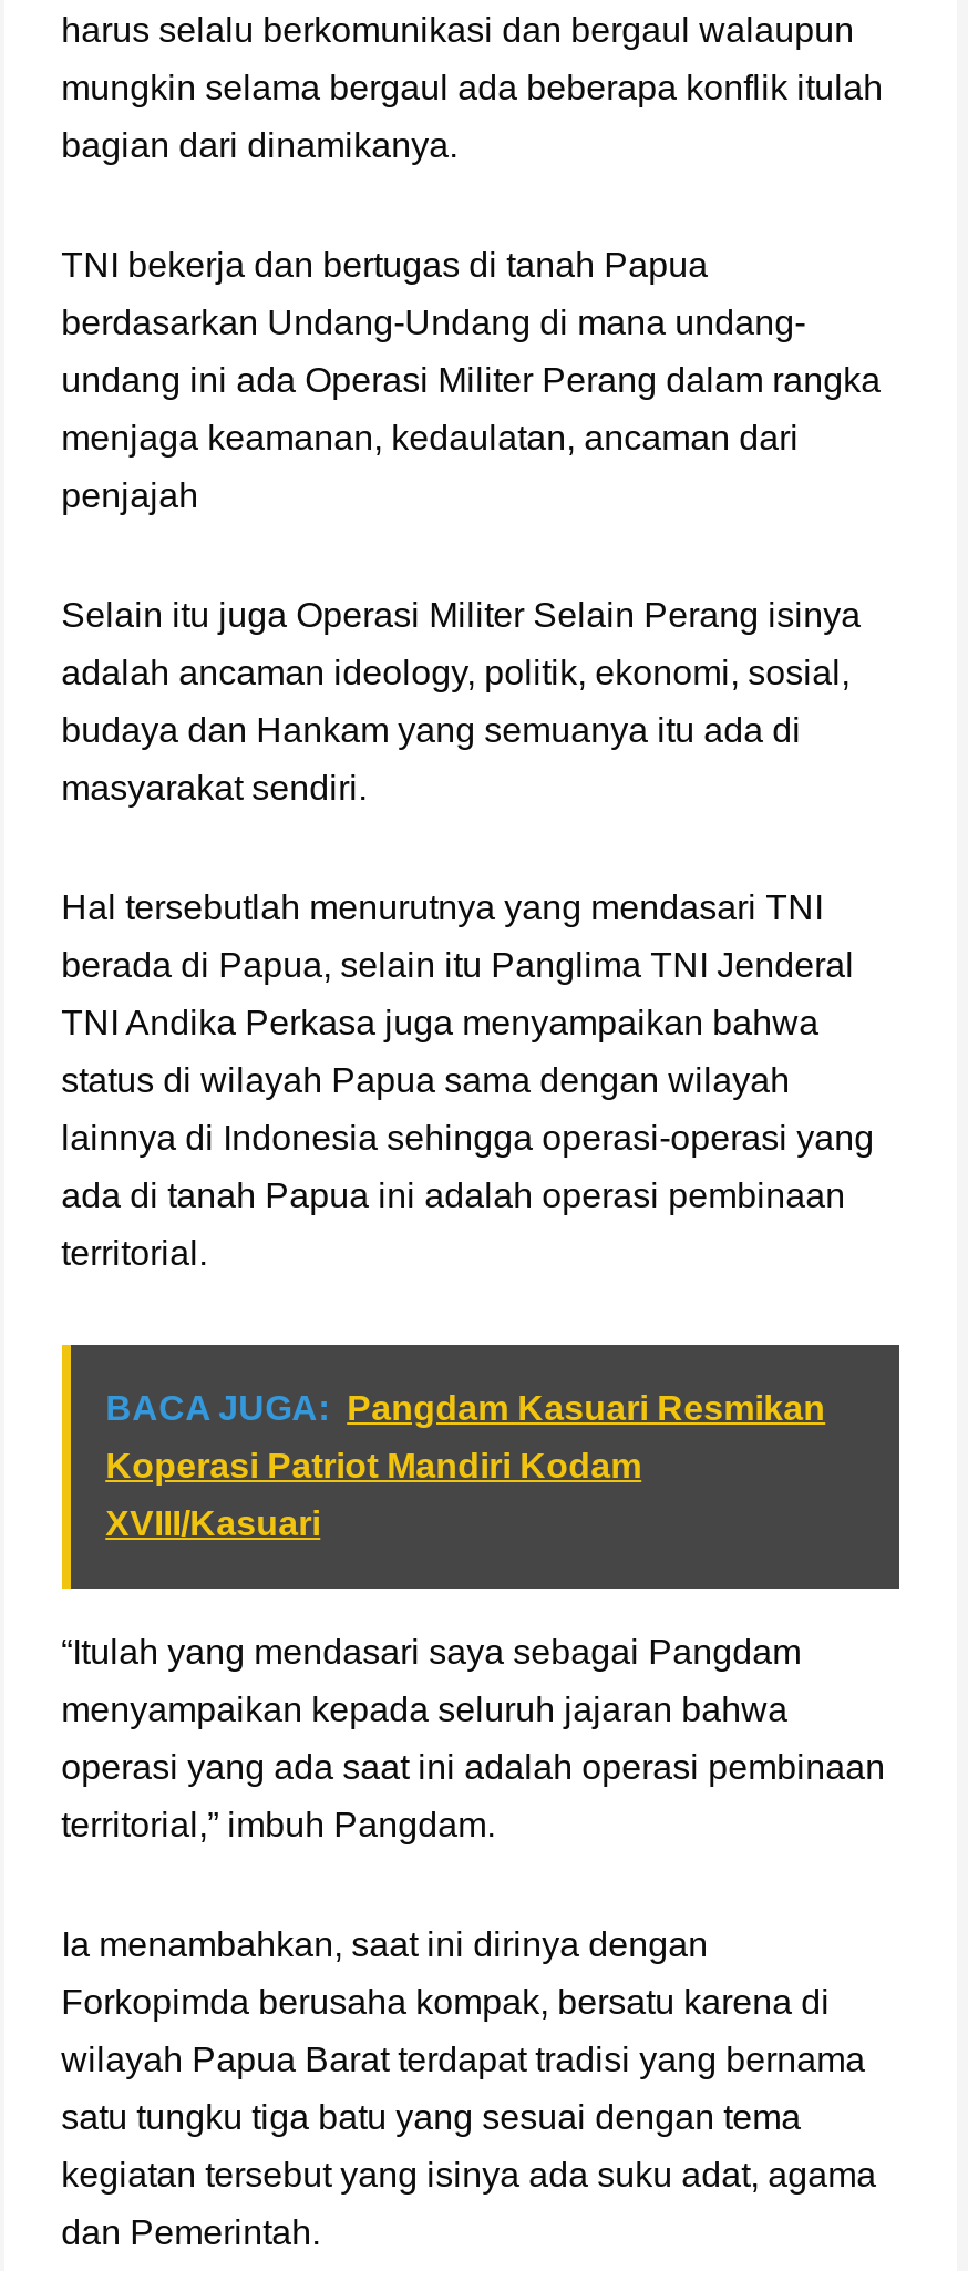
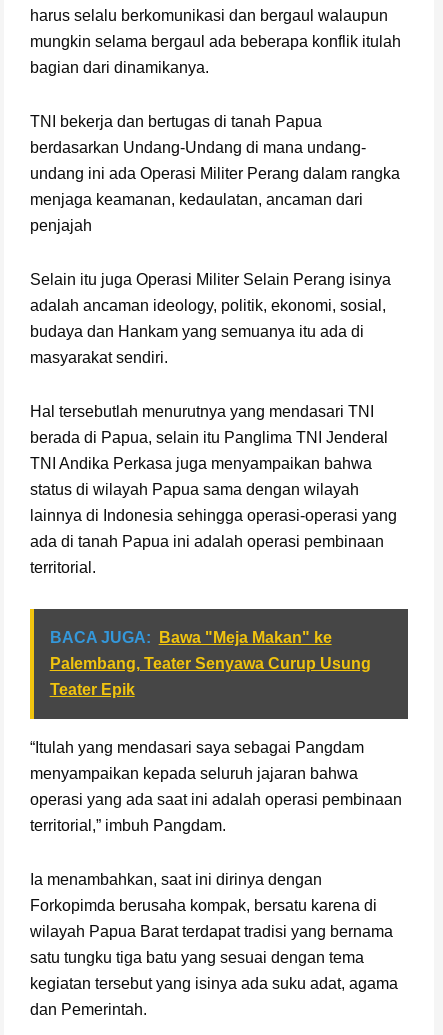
[105,1390,825,1428] BACA JUGA: Pangdam Kasuari Resmikan -> [50,629,332,646] BACA JUGA: Bawa "Meja Makan" ke
[105,1448,641,1485] Koperasi Patriot Mandiri Kodam -> [50,655,371,672] Palembang, Teater Senyawa Curup Usung
[105,1505,320,1543] XVIII/Kasuari -> [50,681,135,698] Teater Epik

